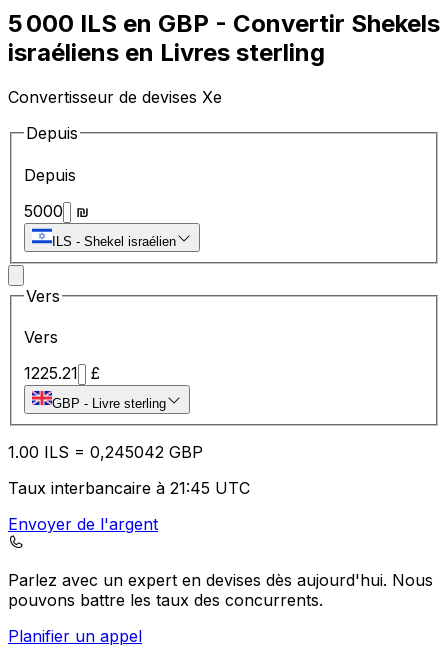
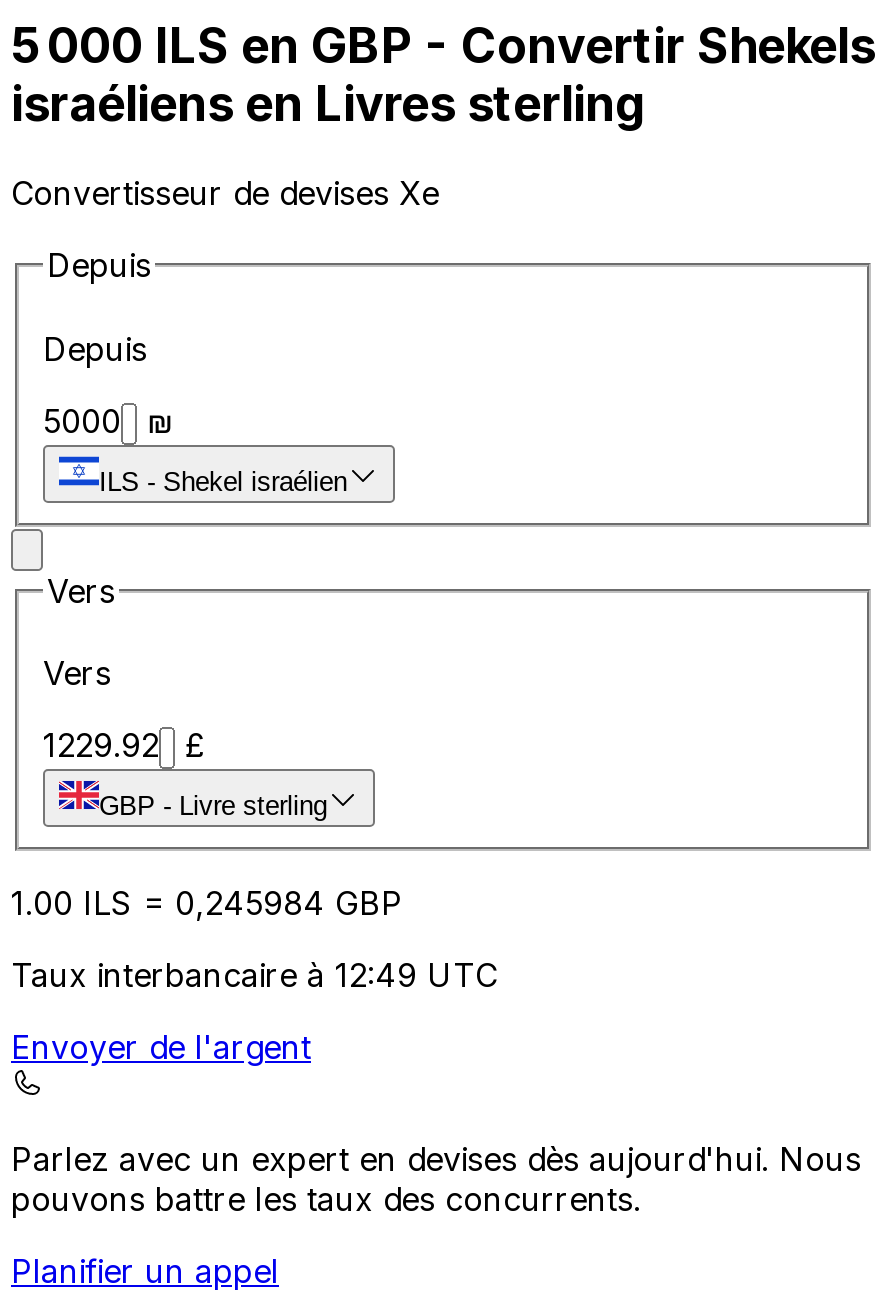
[24,363,100,383] 1225.21 £ -> [43,726,203,766] 1229.92 £
[8,442,203,462] 1.00 ILS = 0,245042 GBP -> [11,884,403,924] 1.00 ILS = 0,245984 GBP
[8,478,250,498] Taux interbancaire à 21:45 UTC -> [11,956,497,996] Taux interbancaire à 12:49 UTC

